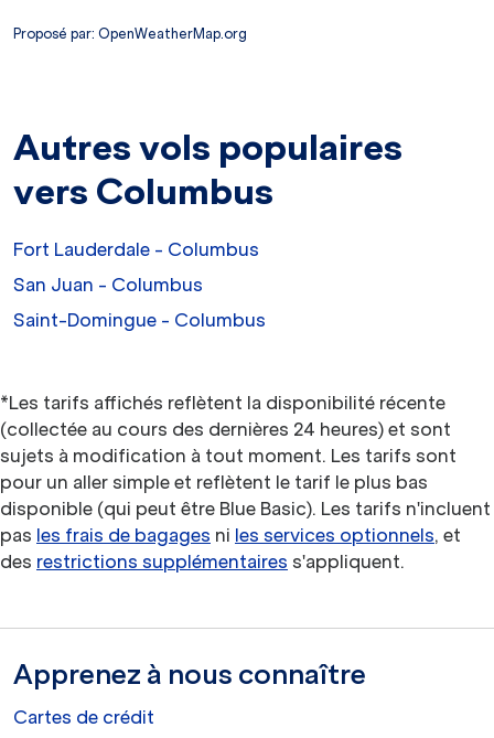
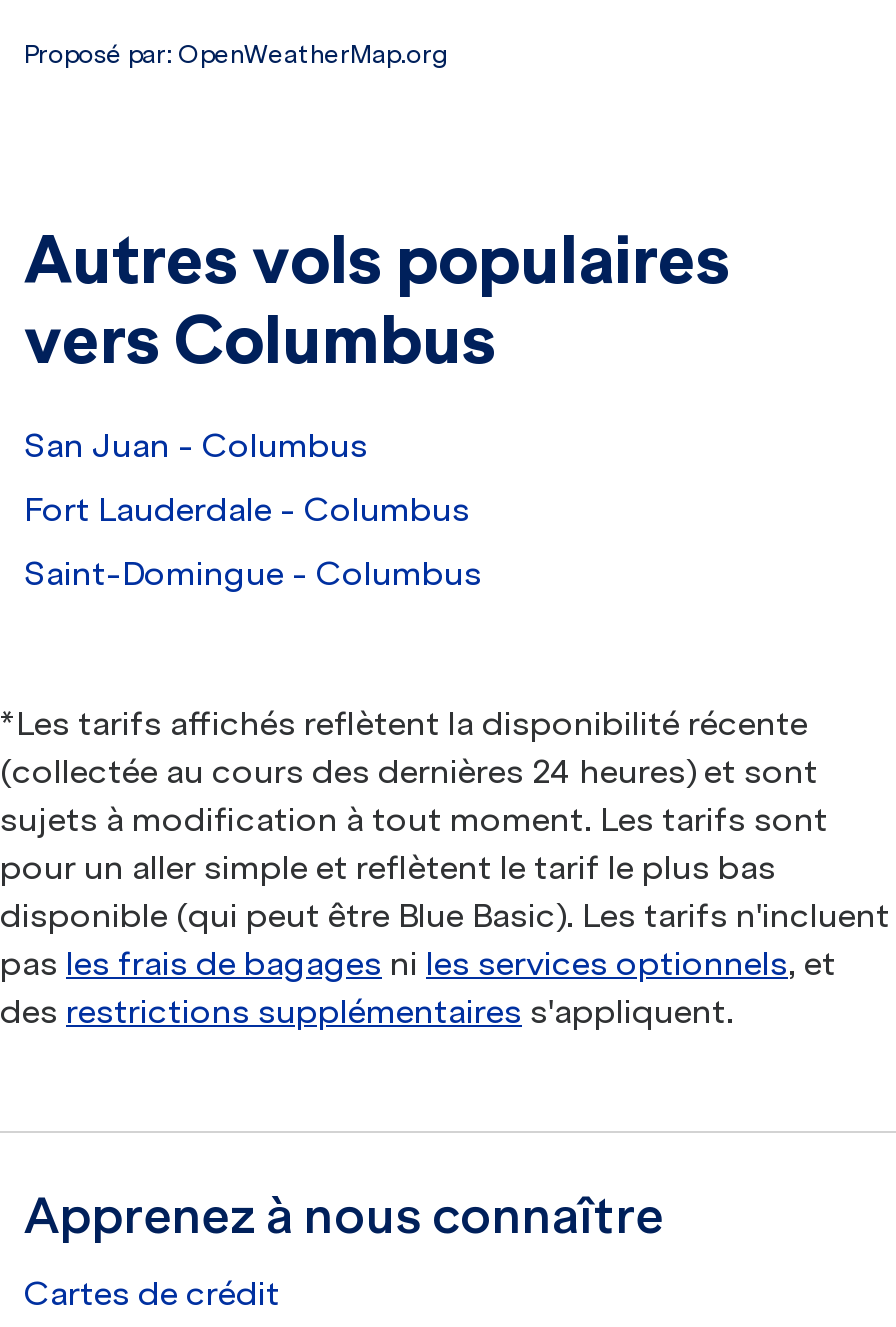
moved [13,238,259,260] -> [24,489,470,529]: Fort Lauderdale - Columbus
moved [13,274,203,296] -> [24,425,368,465]: San Juan - Columbus

